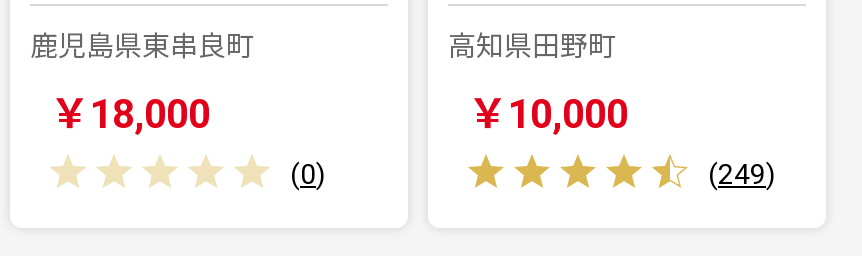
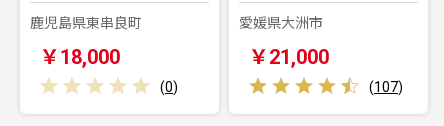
[448,30,616,62] 高知県田野町 -> [239,15,323,31] 愛媛県大洲市
[468,90,776,190] ￥10,000 | (249) -> [249,45,403,95] ￥21,000 | (107)

